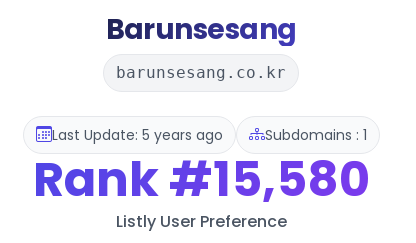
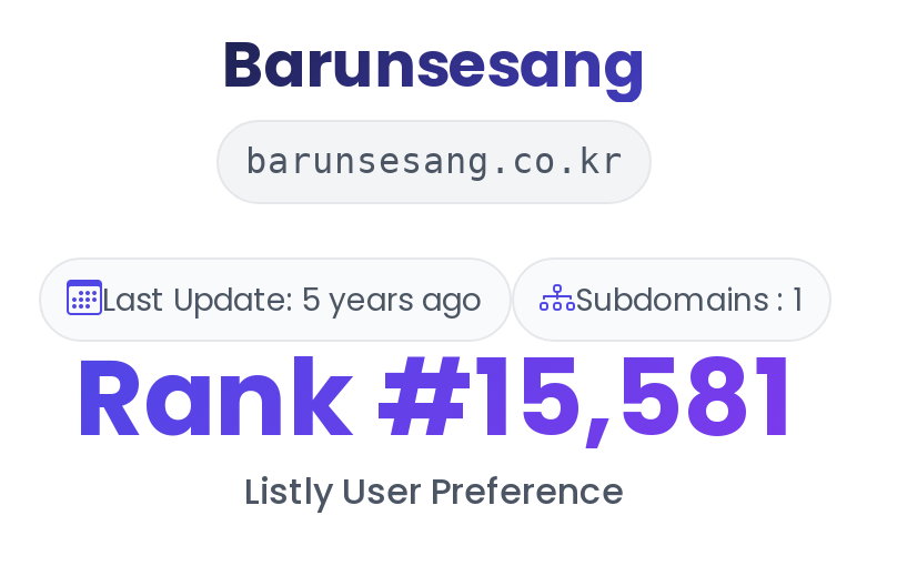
[32,146,369,213] Rank #15,580 -> [74,324,794,473] Rank #15,581

